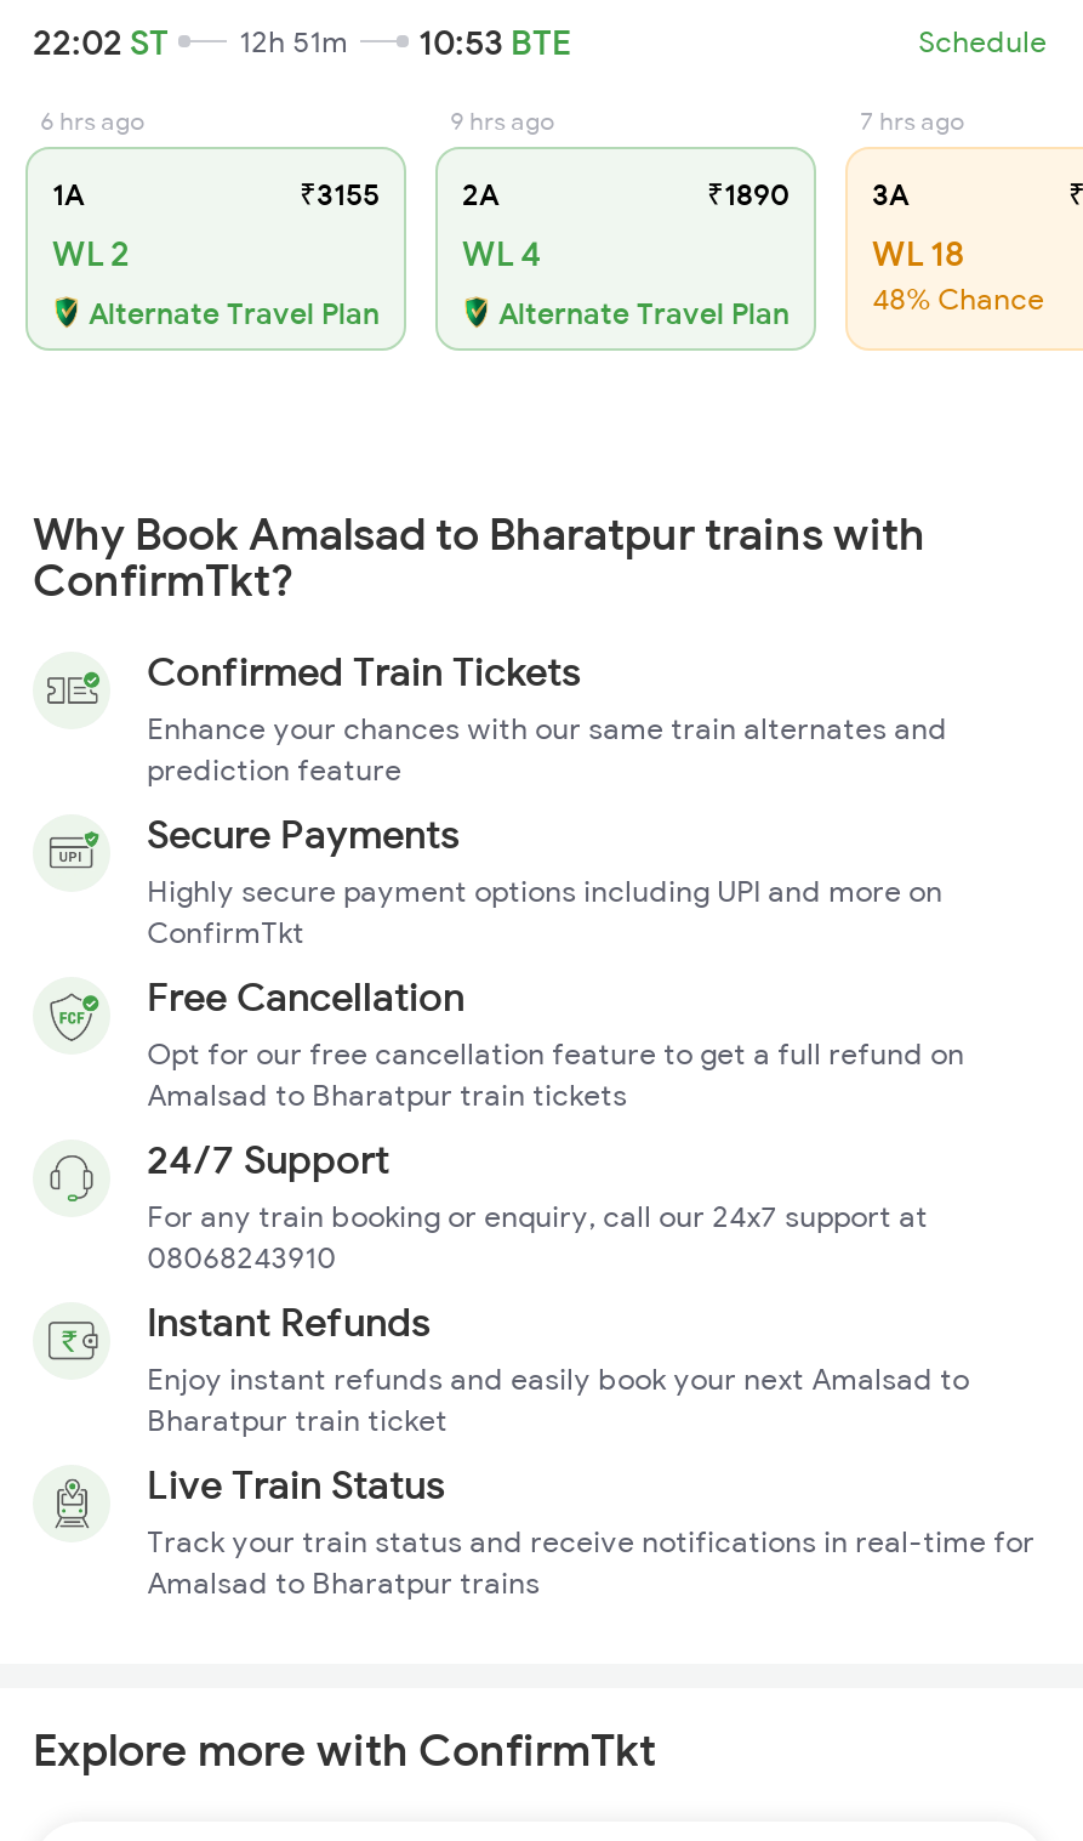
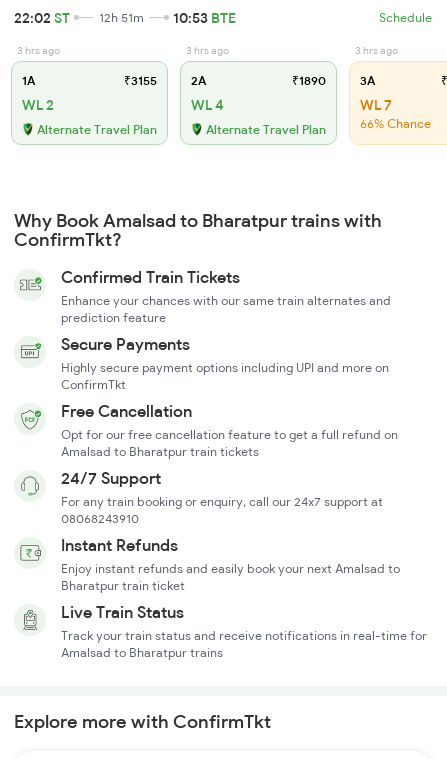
[40,105,144,136] 6 hrs ago -> [17,44,60,57] 3 hrs ago
[450,105,554,136] 9 hrs ago -> [186,44,229,57] 3 hrs ago
[860,105,964,136] 7 hrs ago -> [355,44,398,57] 3 hrs ago
[872,231,964,275] WL 18 -> [360,96,392,114] WL 7
[872,279,1044,316] 48% Chance -> [360,116,431,131] 66% Chance

